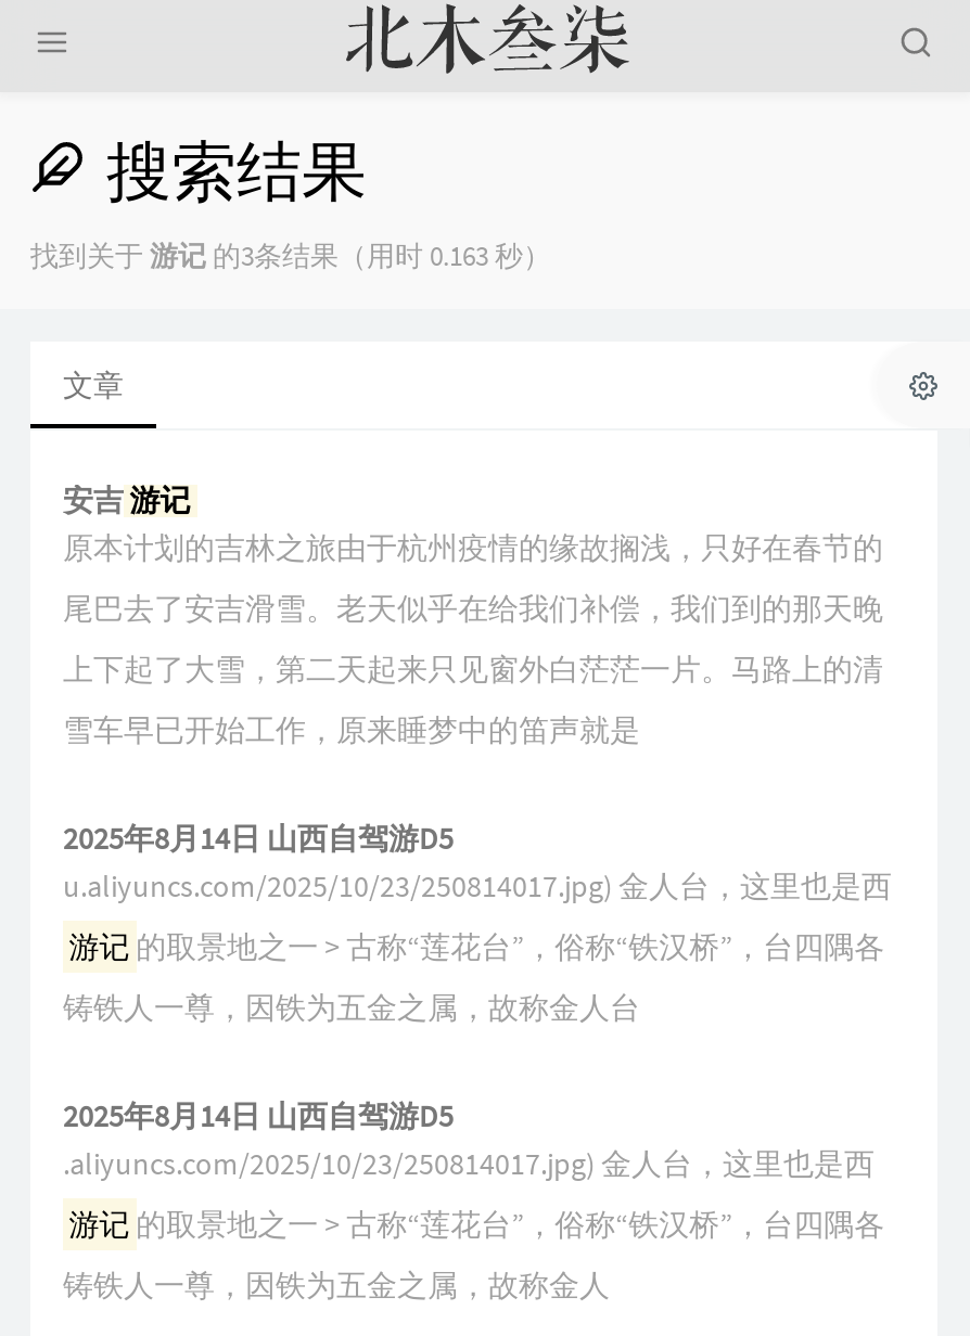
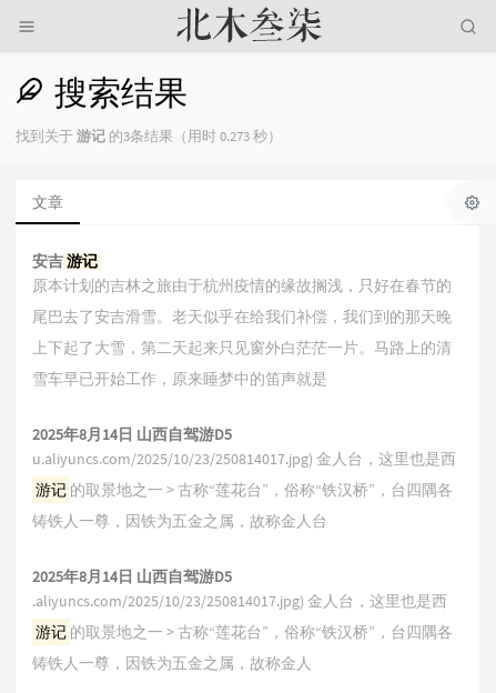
[30,237,551,274] 找到关于游记的3条结果（用时 0.163 秒） -> [16,127,282,145] 找到关于游记的3条结果（用时 0.273 秒）

